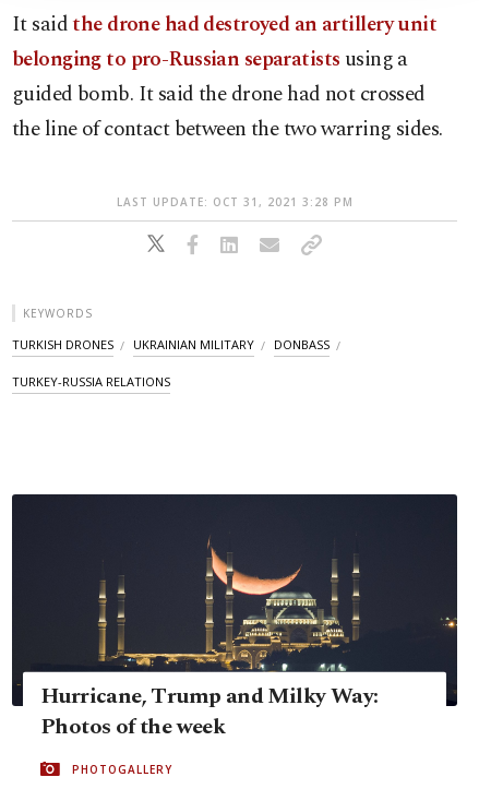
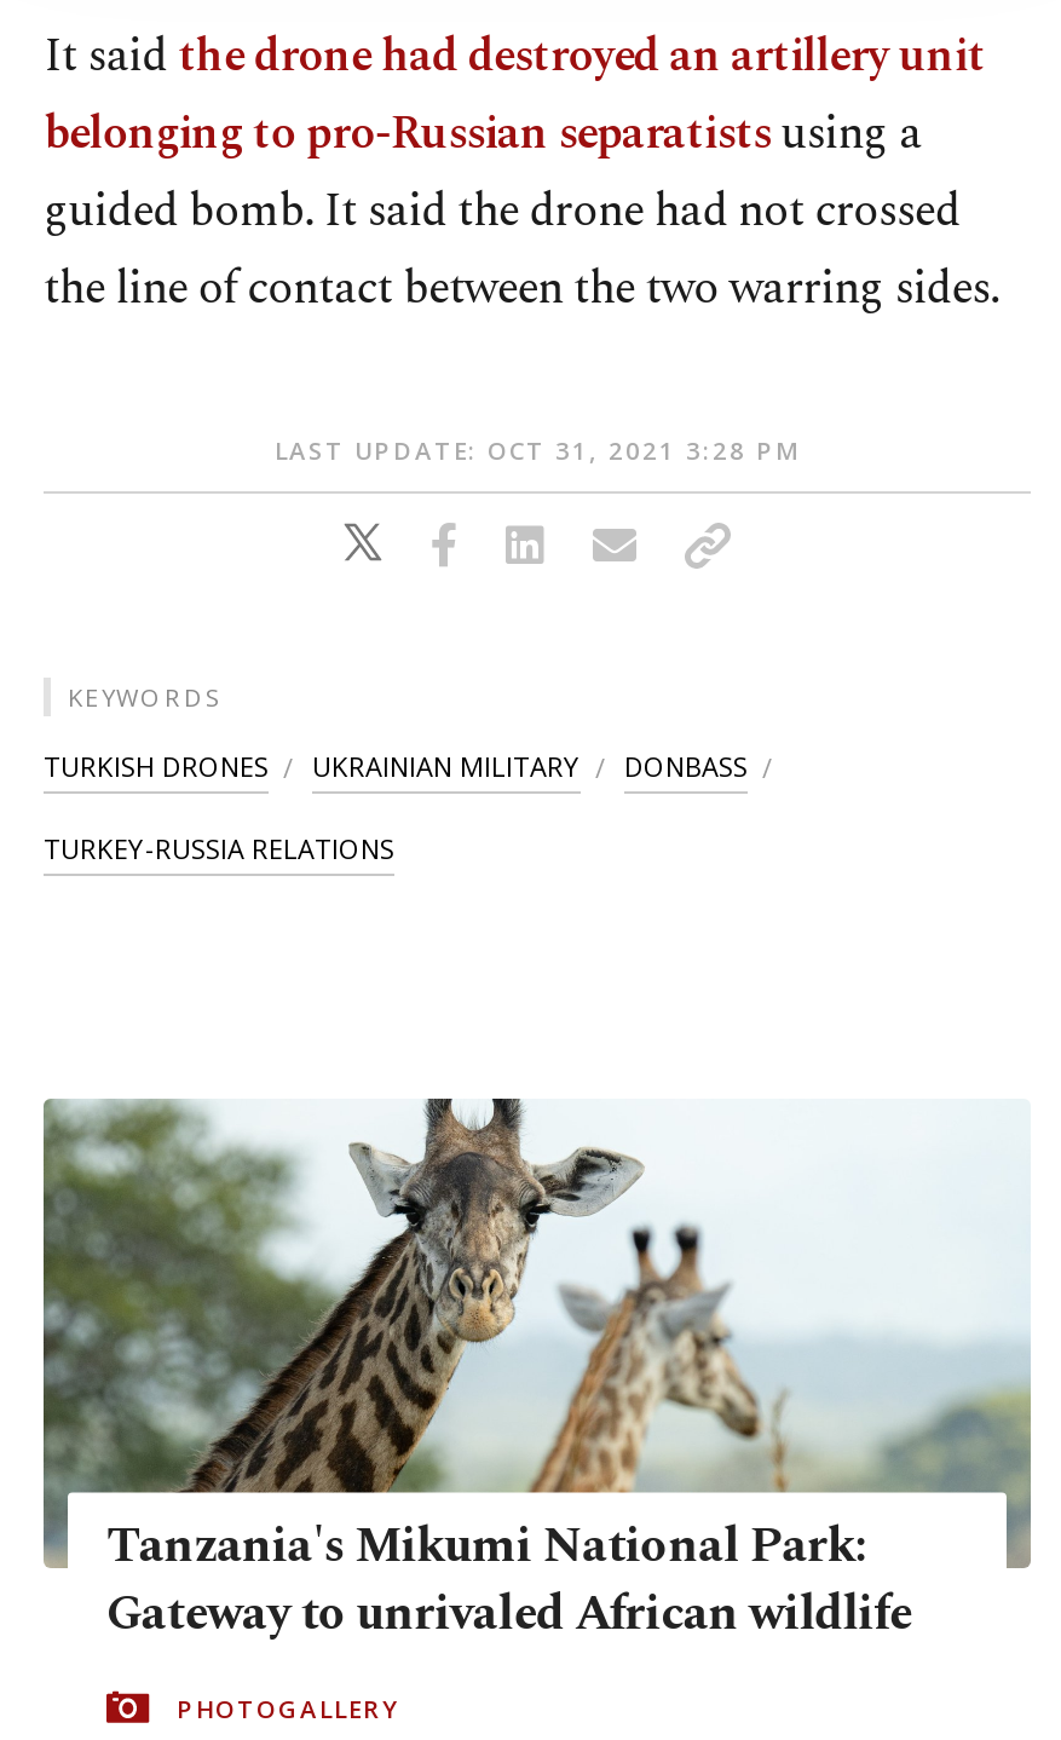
[11,493,458,743] [image] | Hurricane, Trump and Milky Way: | Photos of the week -> [41,1099,1031,1650] [image] | Tanzania's Mikumi National Park: | Gateway to unrivaled African wildlife

